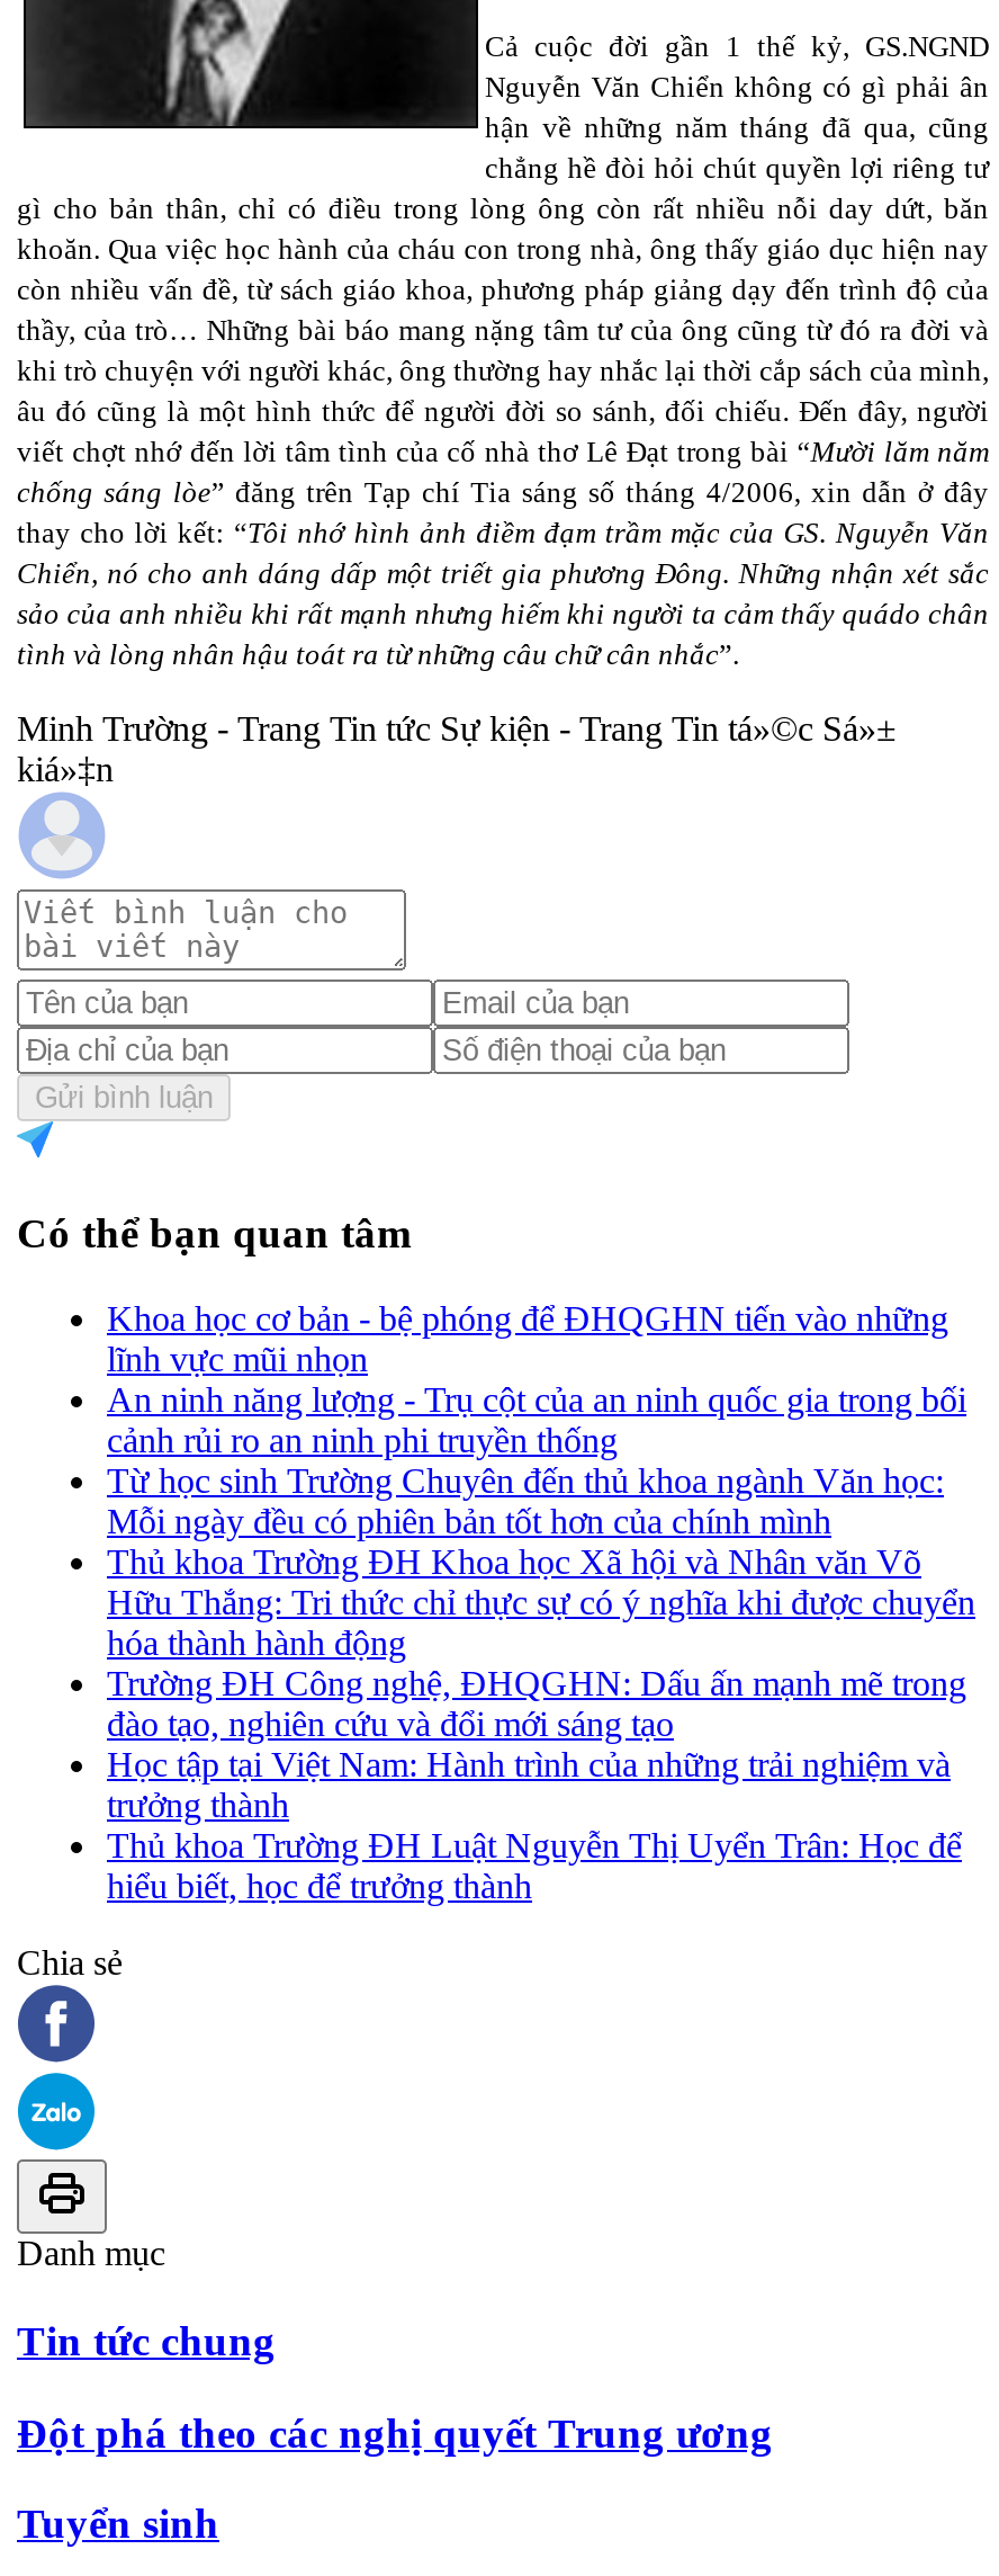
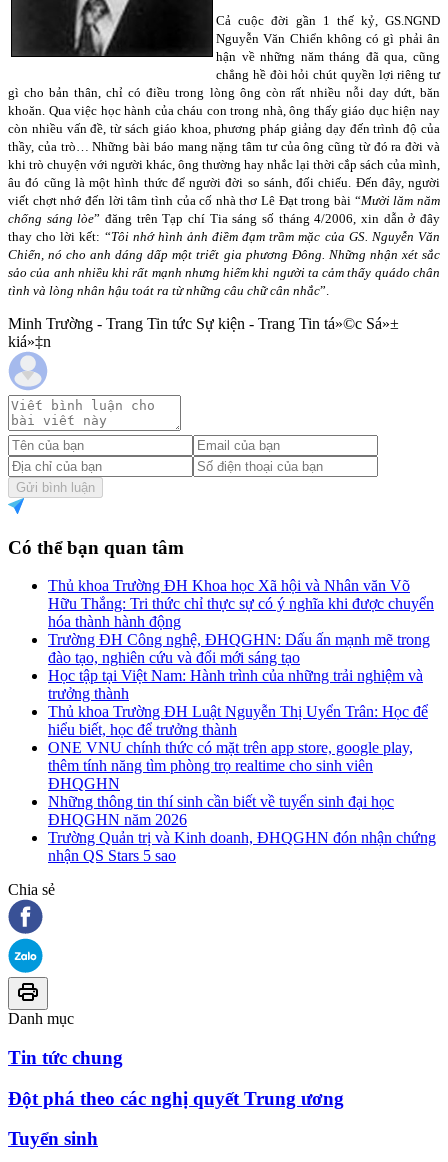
[107,1300,966,1541] Khoa học cơ bản - bệ phóng để ĐHQGHN tiến vào những | lĩnh vực mũi nhọn | An ninh năng lượng - Trụ cột của an ninh quốc gia trong bối | cảnh rủi ro an ninh phi truyền thống | Từ học sinh Trường Chuyên đến thủ khoa ngành Văn học: | Mỗi ngày đều có phiên bản tốt hơn của chính mình -> none
moved [107,1543,975,1905] -> [48,577,434,738]: Thủ khoa Trường ĐH Khoa học Xã hội và Nhân văn Võ | Hữu Thắng: Tri thức chỉ thực sự có ý nghĩa khi được chuyển | hóa thành hành động | ... | Thủ khoa Trường ĐH Luật Nguyễn Thị Uyển Trân: Học để | hiểu biết, học để trưởng thành
none -> [48,739,436,864] ONE VNU chính thức có mặt trên app store, google play, | thêm tính năng tìm phòng trọ realtime cho sinh viên | ĐHQGHN | Những thông tin thí sinh cần biết về tuyển sinh đại học | ĐHQGHN năm 2026 | Trường Quản trị và Kinh doanh, ĐHQGHN đón nhận chứng | nhận QS Stars 5 sao

